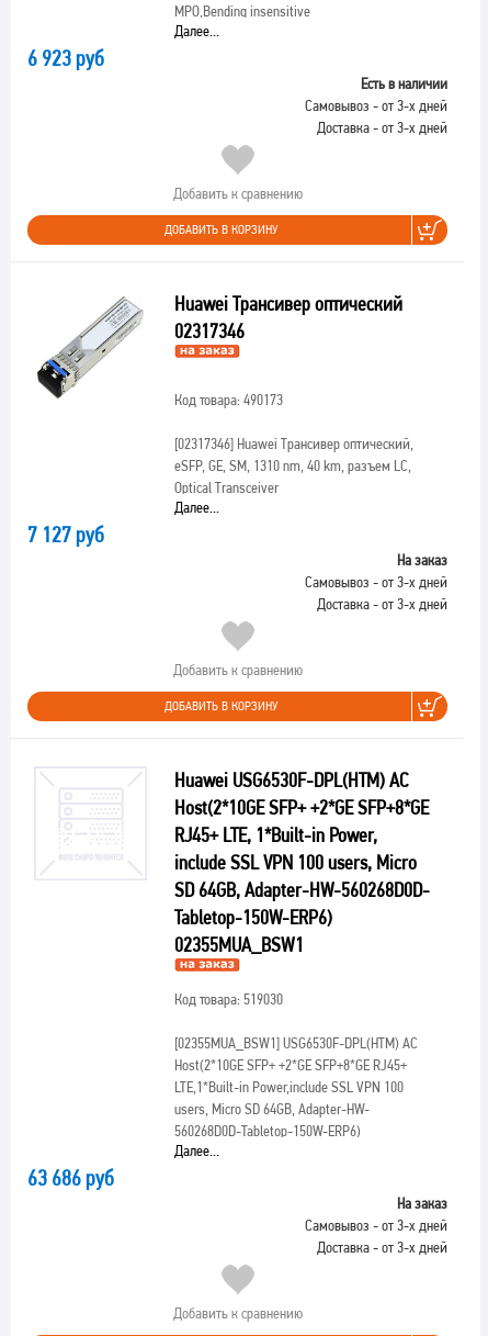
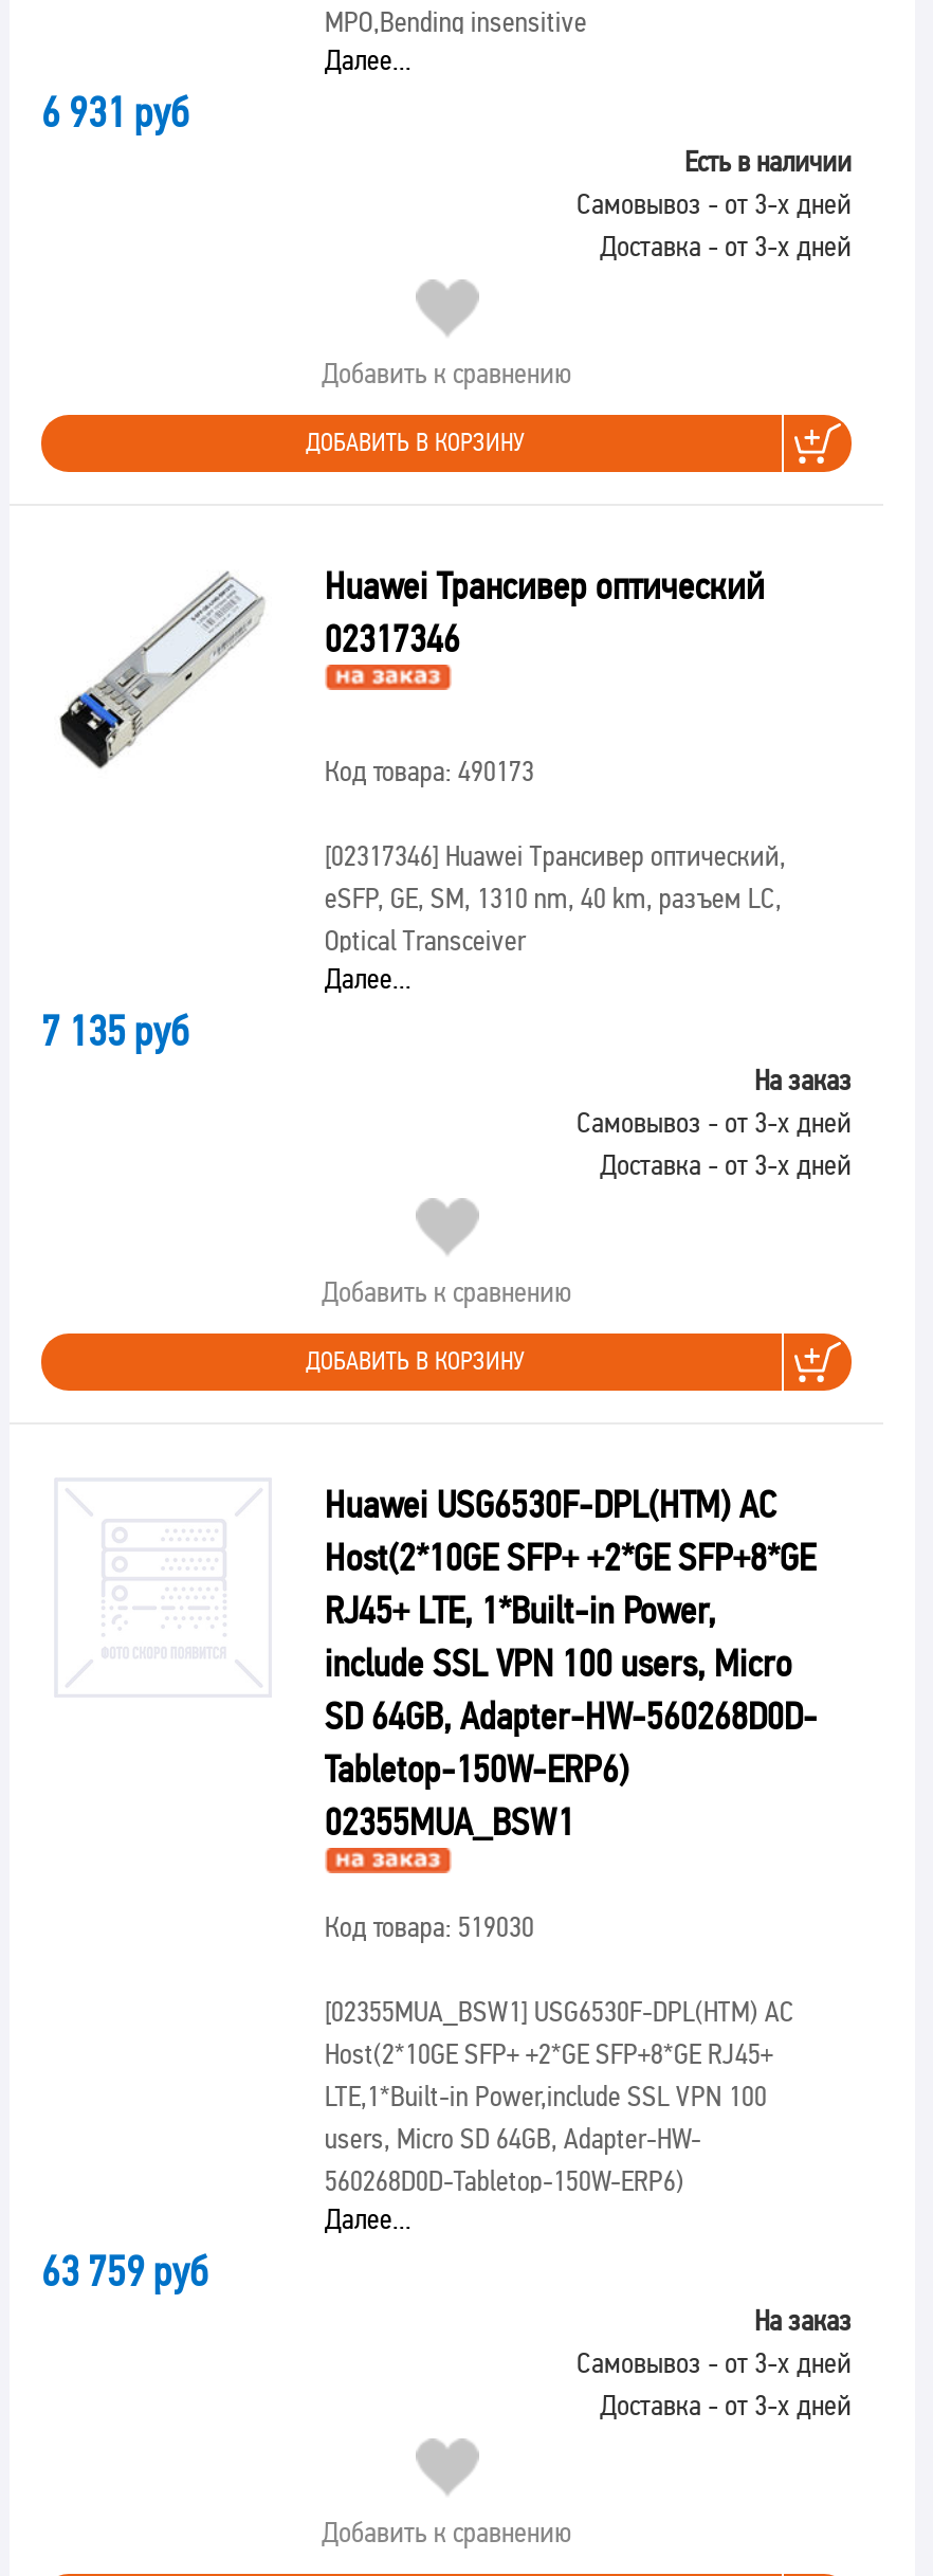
[27,45,104,71] 6 923 руб -> [41,87,189,138] 6 931 руб
[27,521,104,548] 7 127 руб -> [41,1005,189,1056] 7 135 руб
[27,1165,114,1191] 63 686 руб -> [41,2246,208,2297] 63 759 руб

